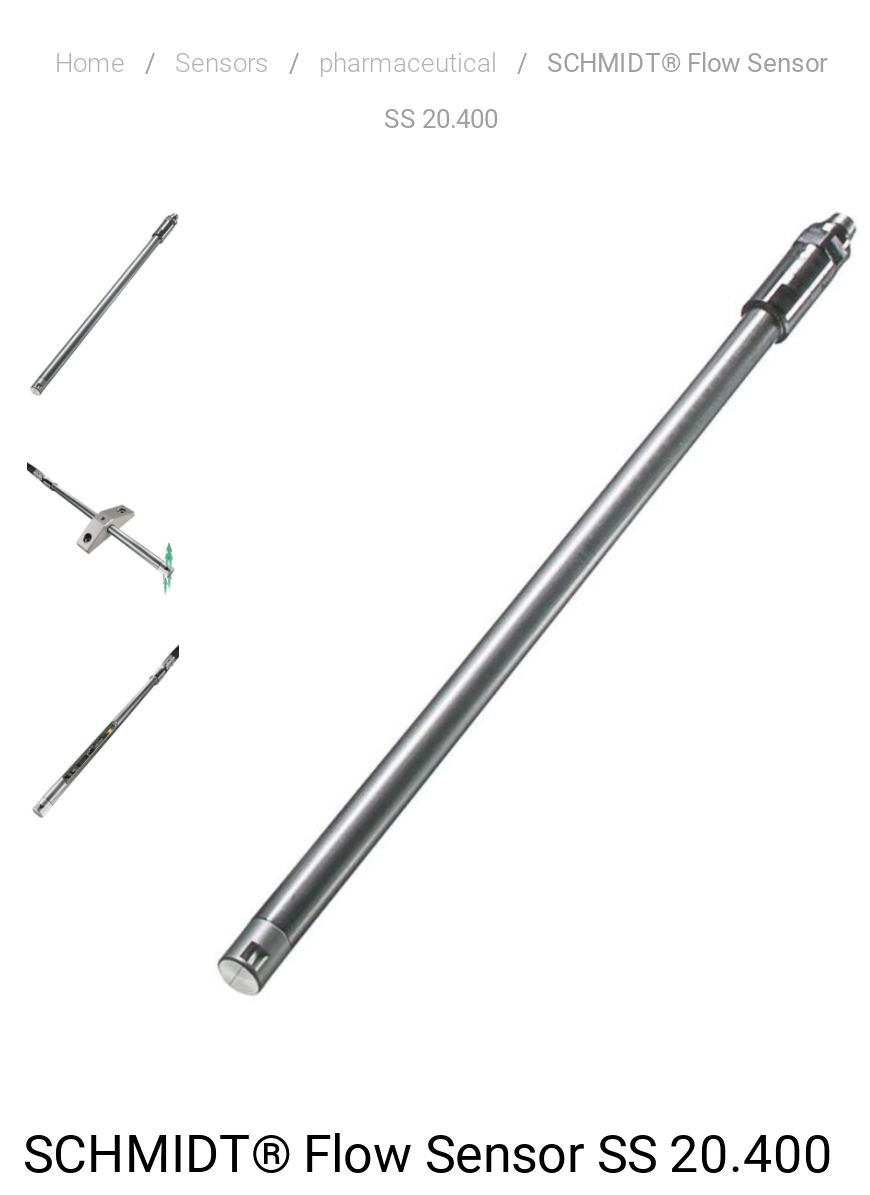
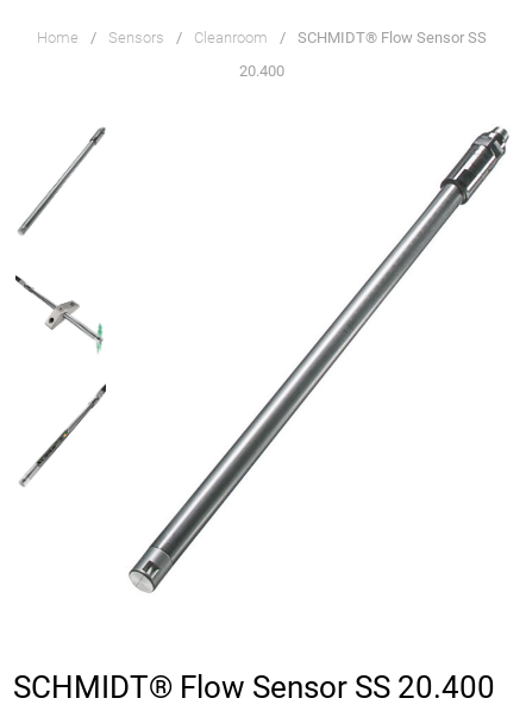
[319,48,497,78] pharmaceutical -> [194,29,268,46] Cleanroom

